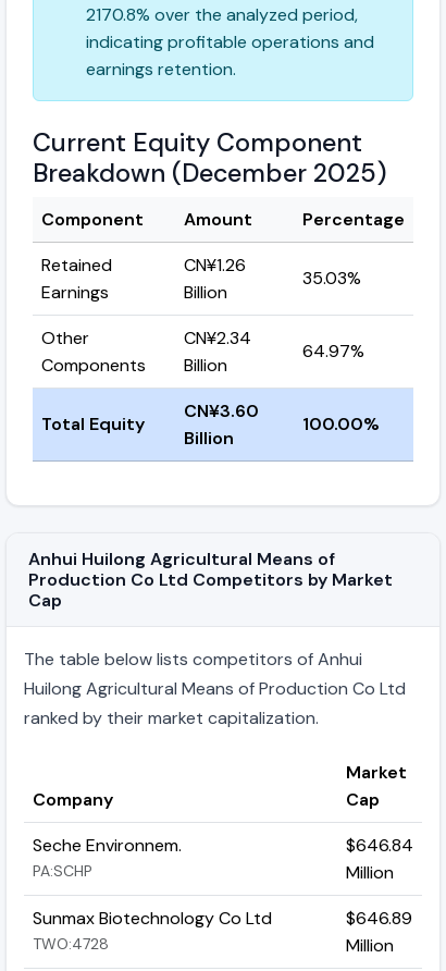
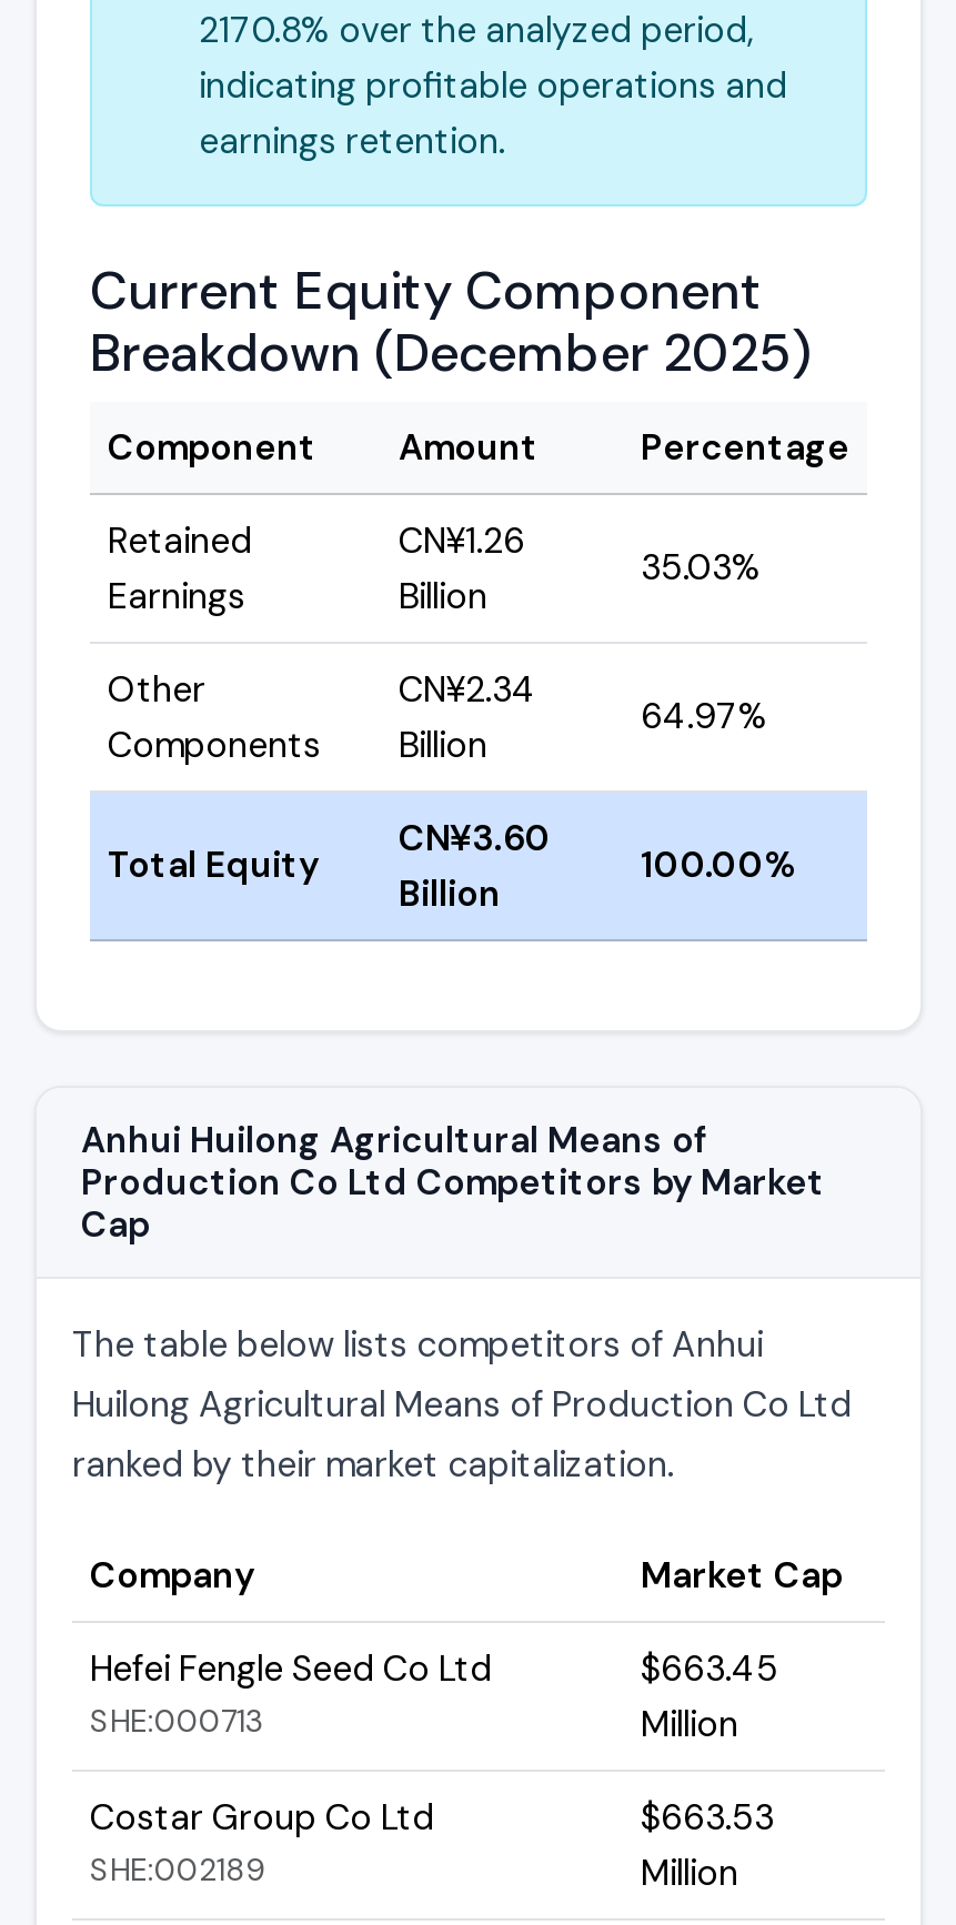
[33,834,182,880] Seche Environnem. | PA:SCHP -> [90,1645,492,1740] Hefei Fengle Seed Co Ltd | SHE:000713
[346,834,413,856] $646.84 -> [641,1645,778,1691] $663.45
[33,907,272,953] Sunmax Biotechnology Co Ltd | TWO:4728 -> [90,1794,434,1889] Costar Group Co Ltd | SHE:002189
[346,907,412,929] $646.89 -> [641,1794,774,1840] $663.53

